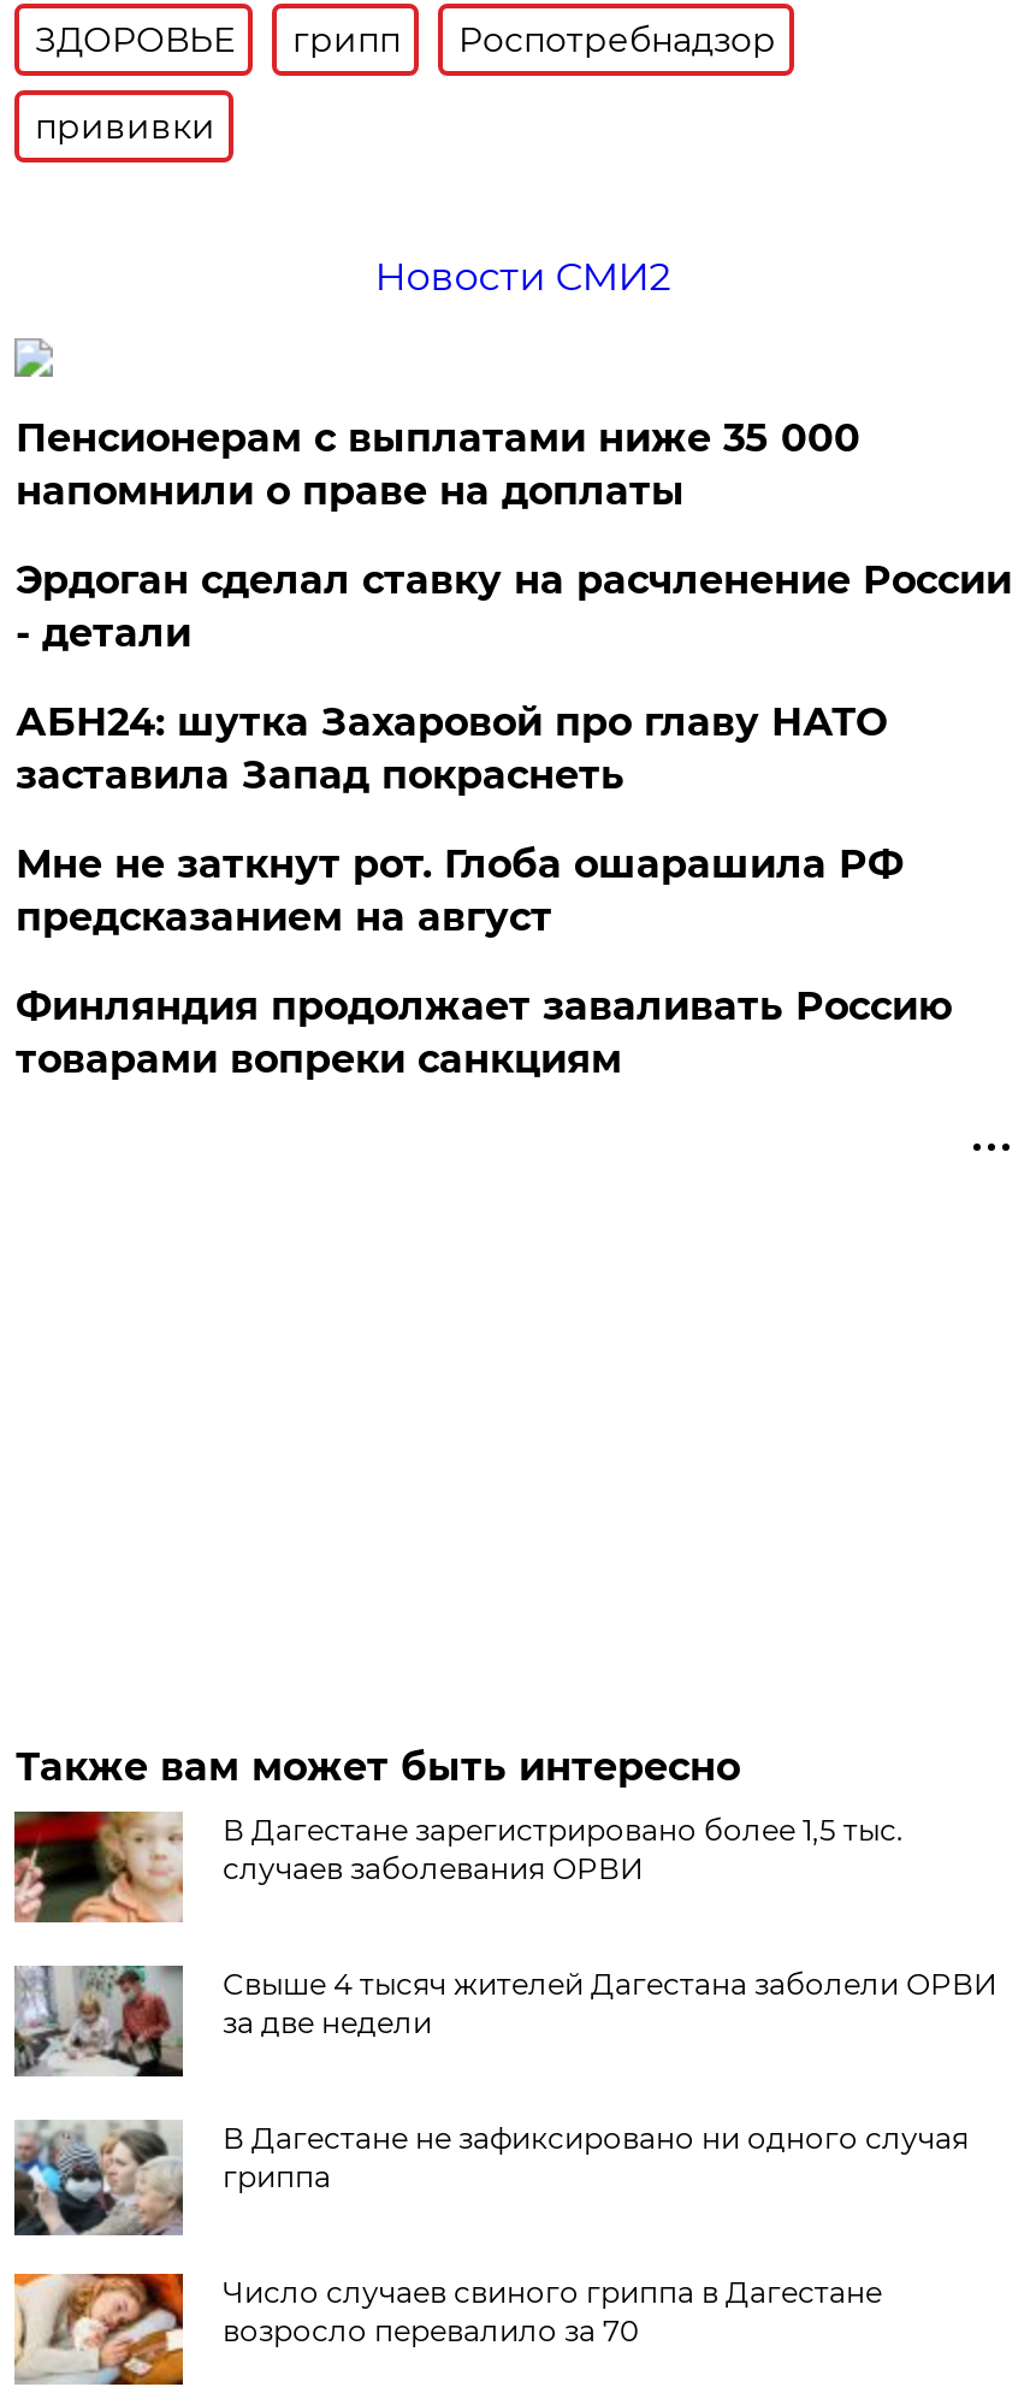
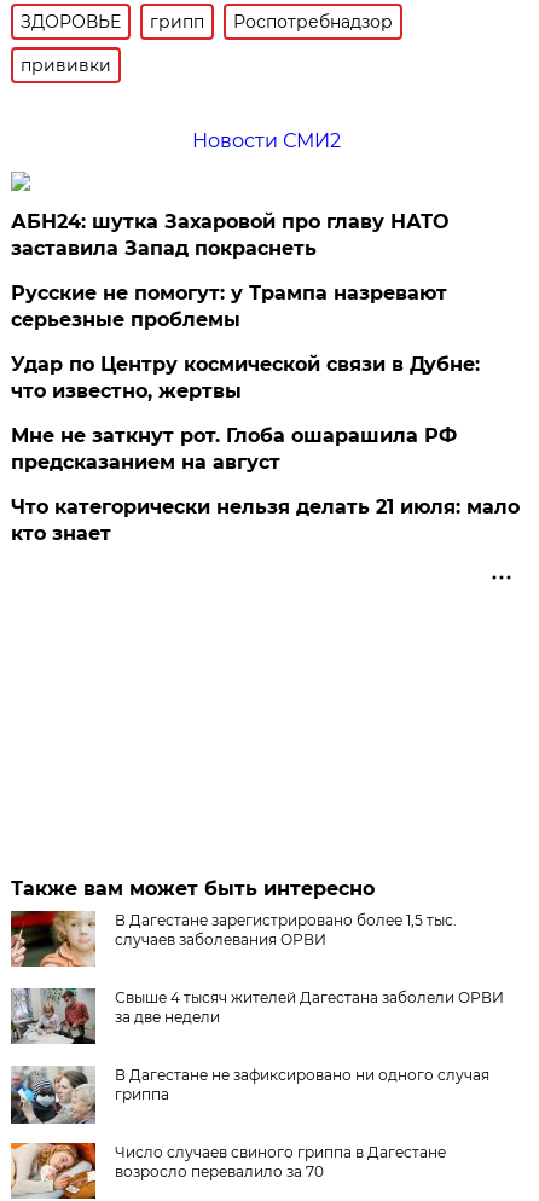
[15,415,1012,656] Пенсионерам с выплатами ниже 35 000 | напомнили о праве на доплаты | Эрдоган сделал ставку на расчленение России | - детали -> none
moved [15,699,887,798] -> [11,210,449,260]: АБН24: шутка Захаровой про главу НАТО | заставила Запад покраснеть
none -> [11,281,480,402] Русские не помогут: у Трампа назревают | серьезные проблемы | Удар по Центру космической связи в Дубне: | что известно, жертвы
[15,983,952,1082] Финляндия продолжает заваливать Россию | товарами вопреки санкциям -> [11,495,520,545] Что категорически нельзя делать 21 июля: мало | кто знает

